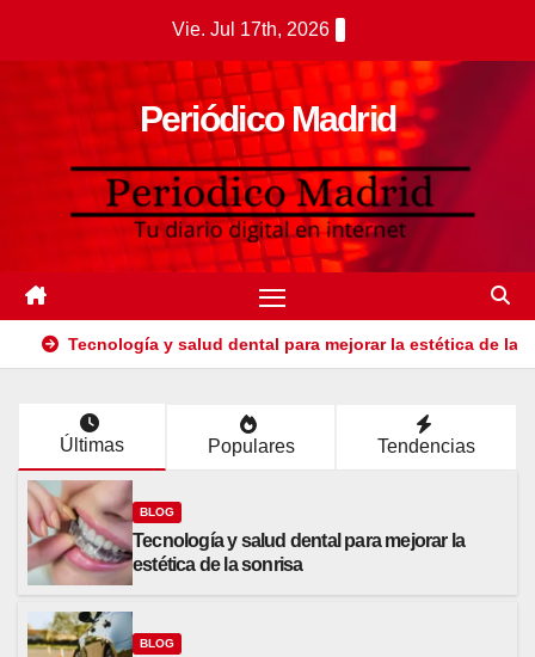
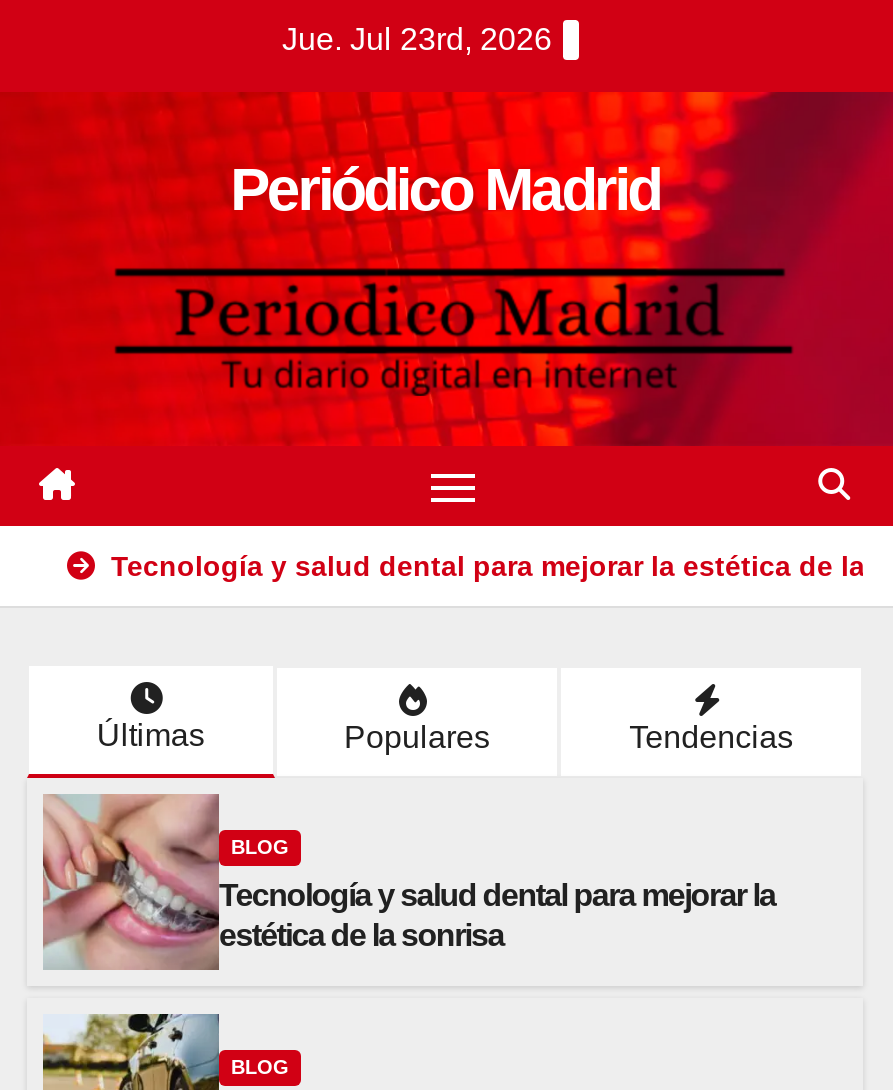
[172,19,330,39] Vie. Jul 17th, 2026 -> [282,22,552,56] Jue. Jul 23rd, 2026

